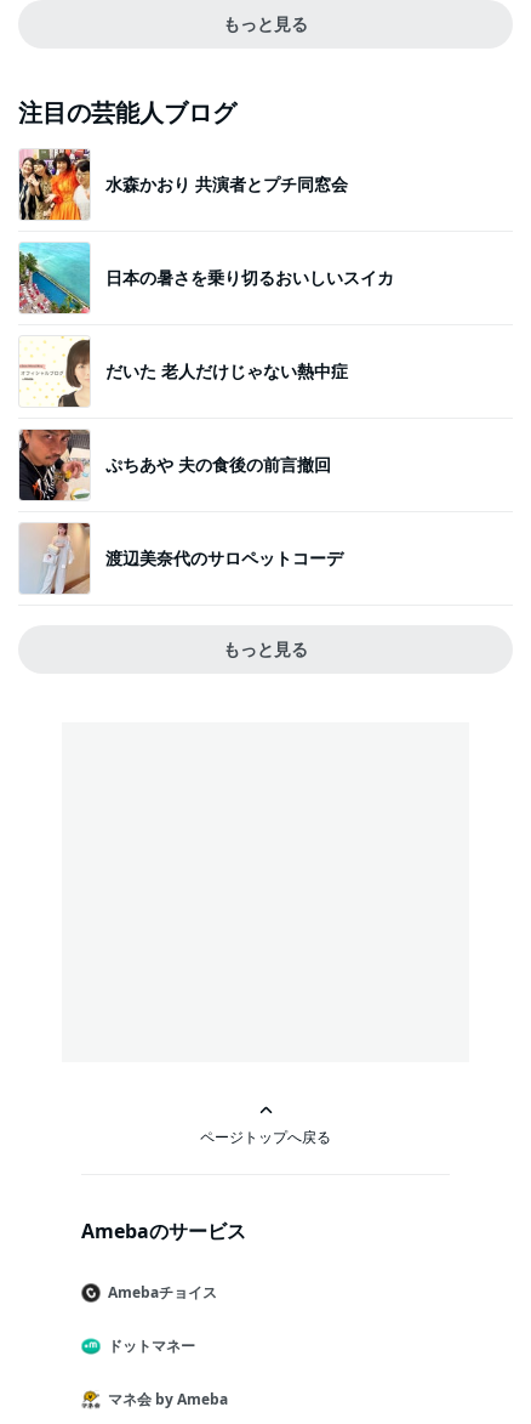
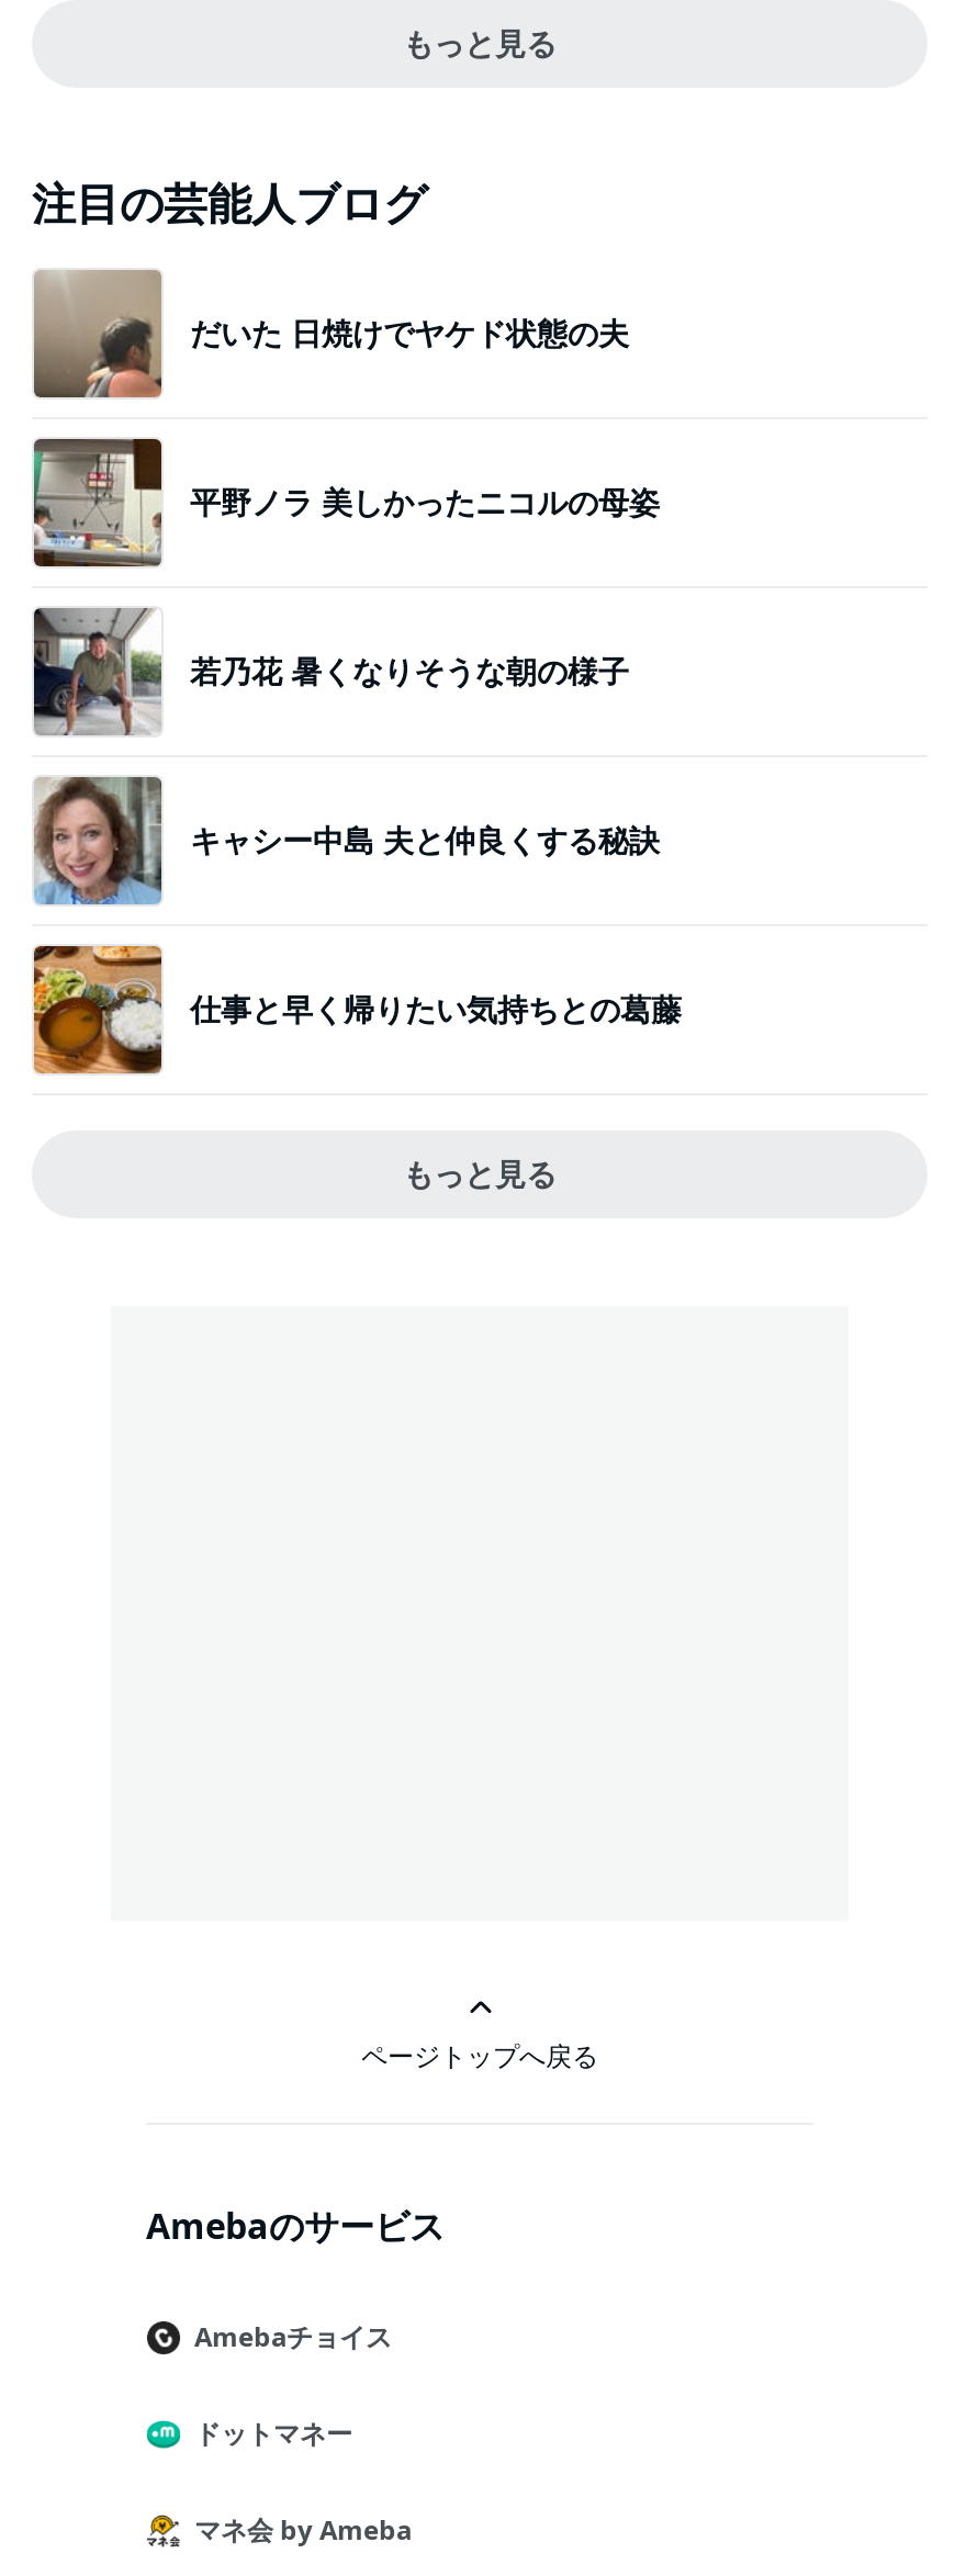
[18,149,348,221] [image] | 水森かおり 共演者とプチ同窓会 -> [32,270,629,400] [image] | だいた 日焼けでヤケド状態の夫
[18,242,394,314] [image] | 日本の暑さを乗り切るおいしいスイカ -> [32,437,660,569] [image] | 平野ノラ 美しかったニコルの母姿
[19,336,348,407] [image] | だいた 老人だけじゃない熱中症 -> [32,606,629,738] [image] | 若乃花 暑くなりそうな朝の様子
[18,429,331,501] [image] | ぷちあや 夫の食後の前言撤回 -> [32,775,660,907] [image] | キャシー中島 夫と仲良くする秘訣
[19,522,343,595] [image] | 渡辺美奈代のサロペットコーデ -> [32,944,682,1076] [image] | 仕事と早く帰りたい気持ちとの葛藤

